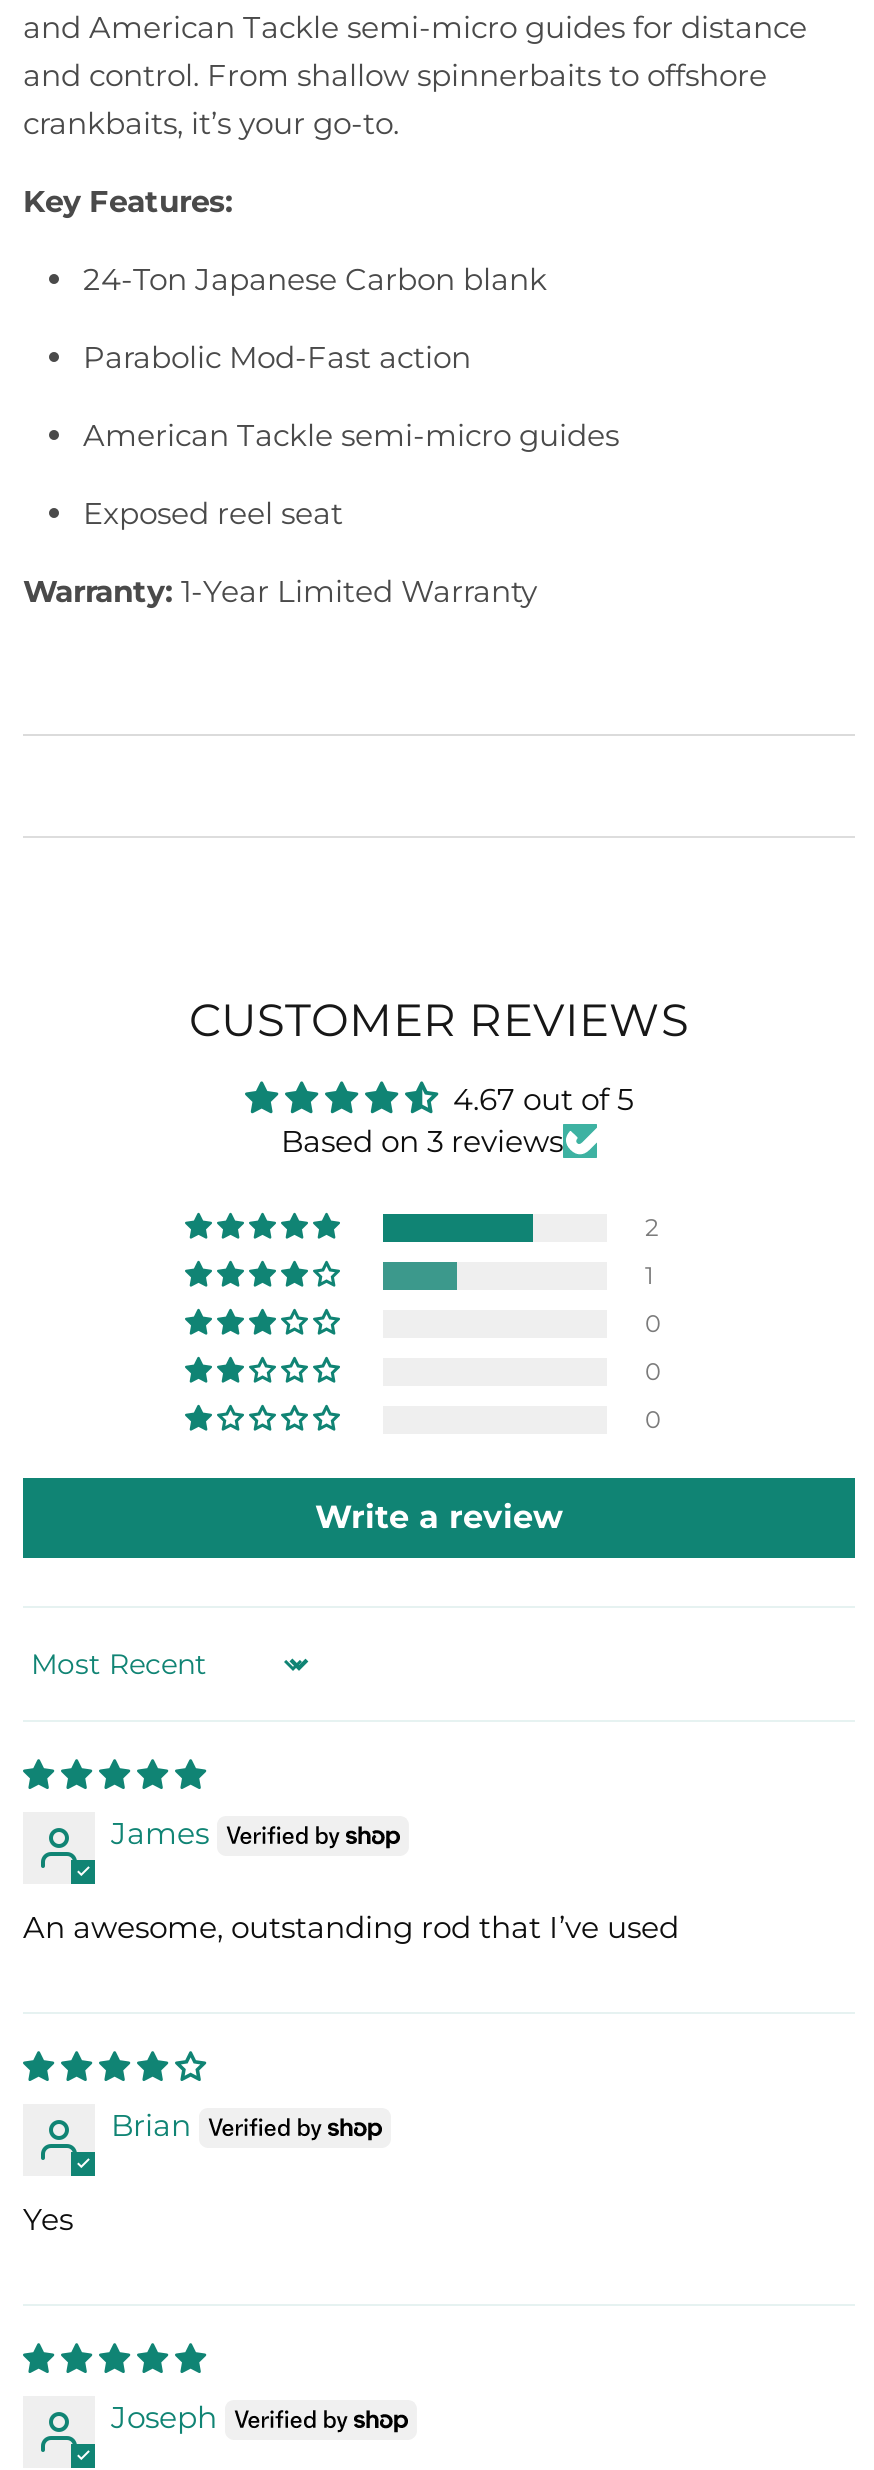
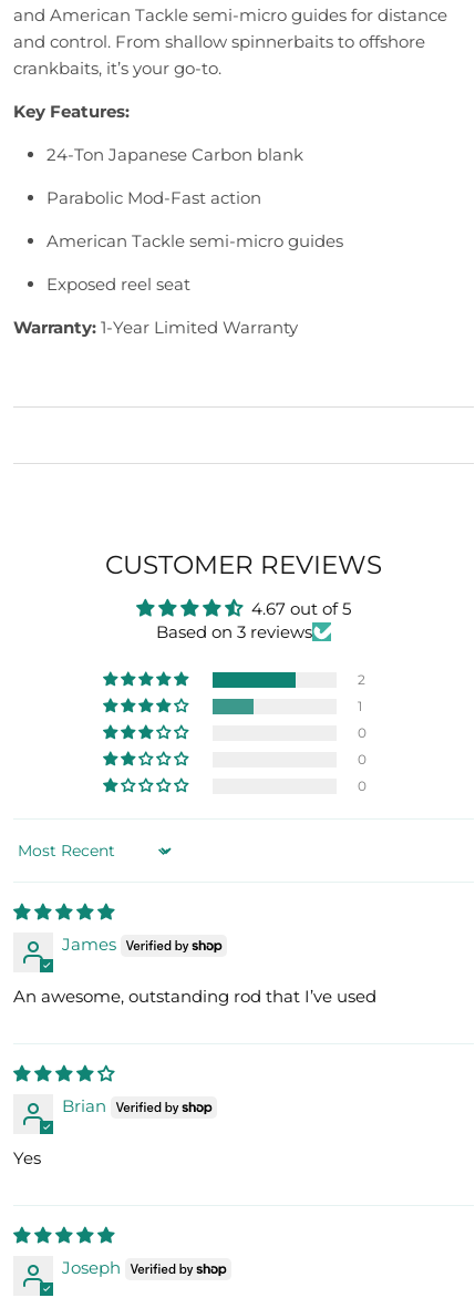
[315,1498,563,1536] Write a review -> none

